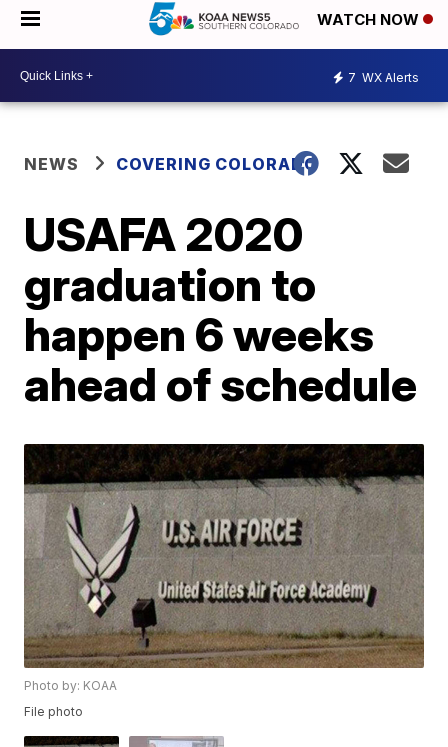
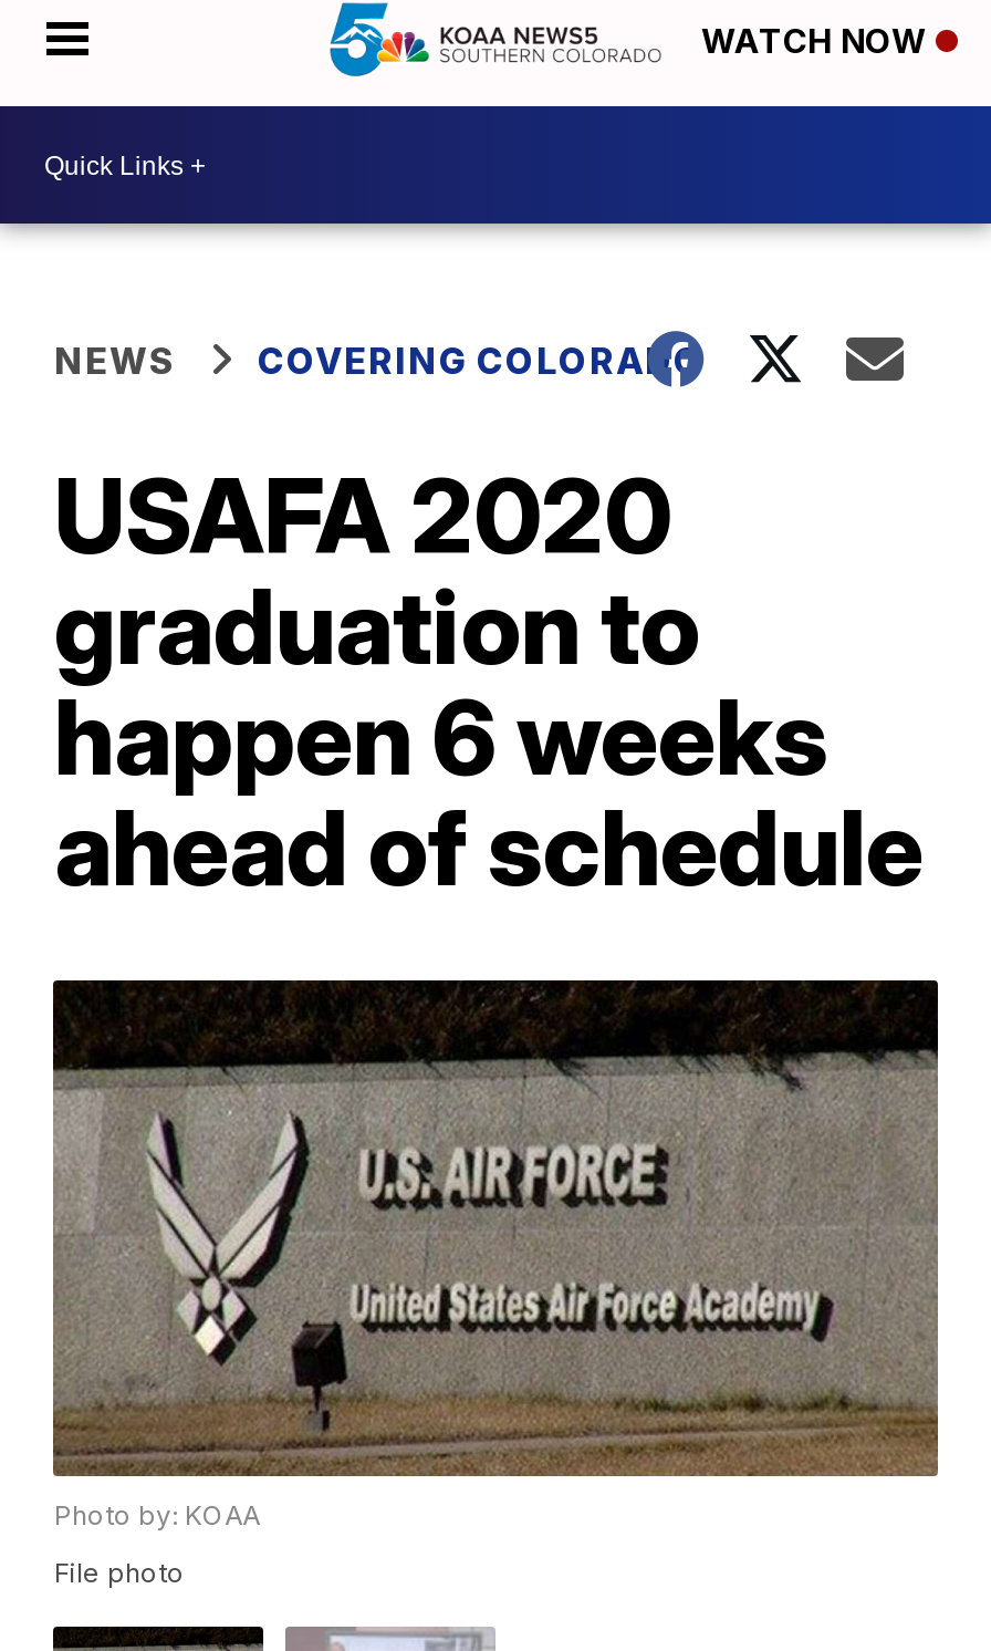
[348,69,419,84] 7 WX Alerts -> none

